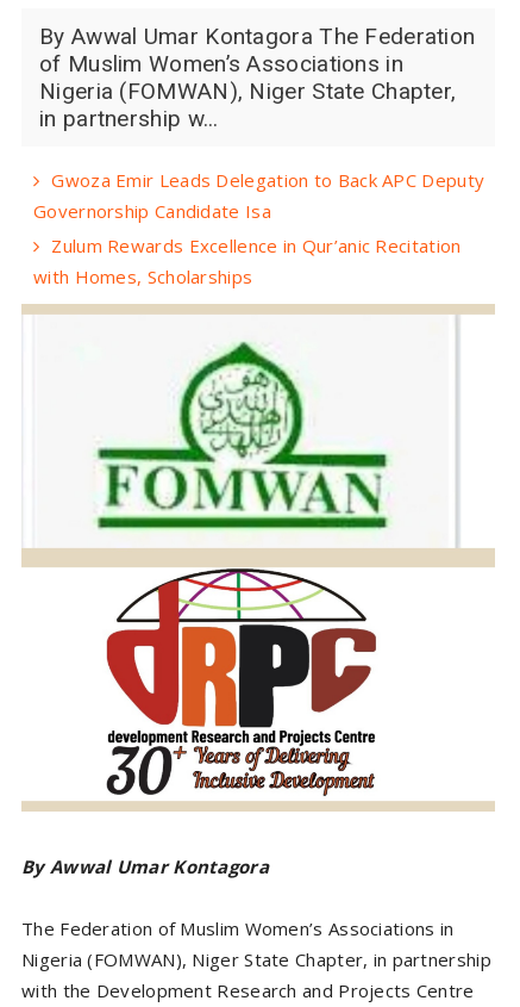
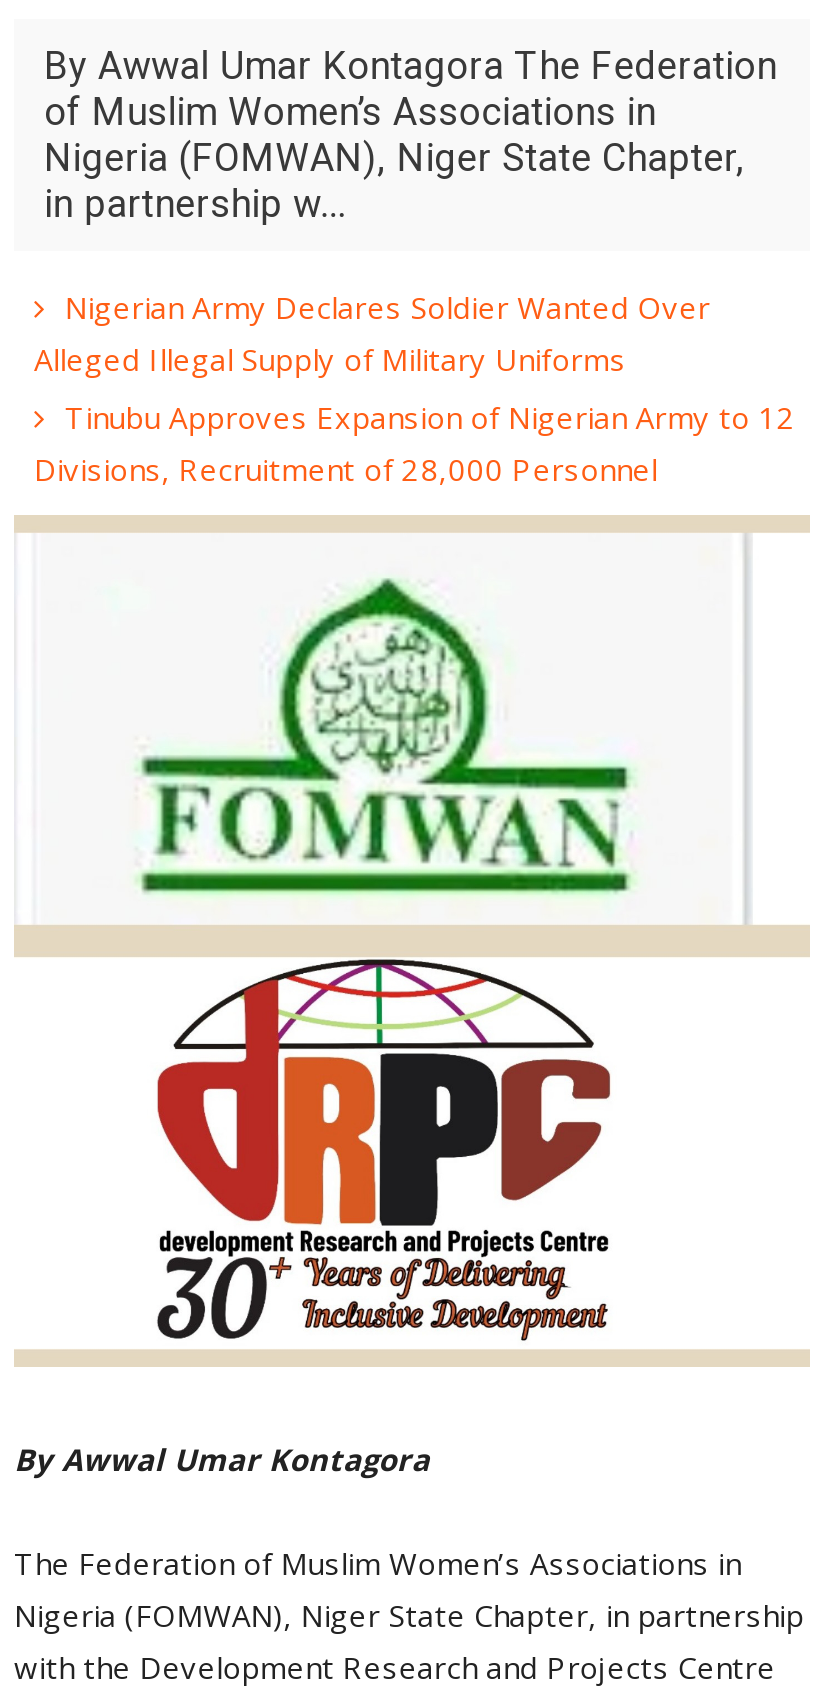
[33,168,484,288] Gwoza Emir Leads Delegation to Back APC Deputy | Governorship Candidate Isa | Zulum Rewards Excellence in Qur’anic Recitation | with Homes, Scholarships -> [34,287,795,489] Nigerian Army Declares Soldier Wanted Over | Alleged Illegal Supply of Military Uniforms | Tinubu Approves Expansion of Nigerian Army to 12 | Divisions, Recruitment of 28,000 Personnel

